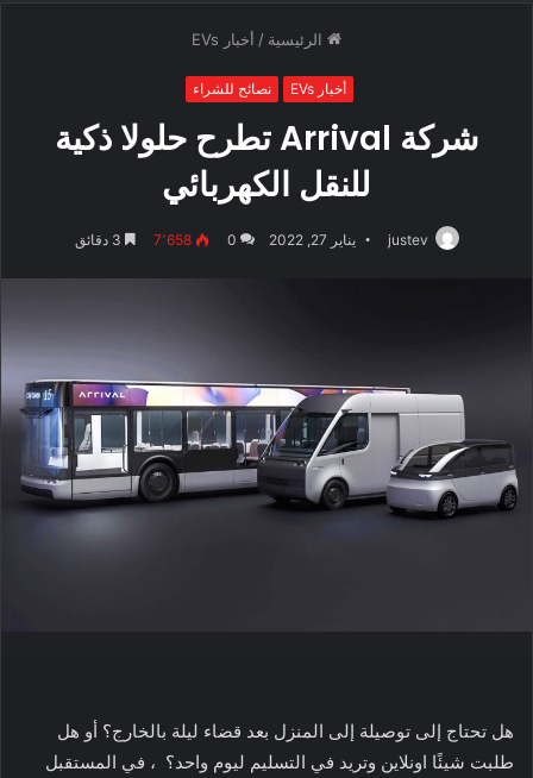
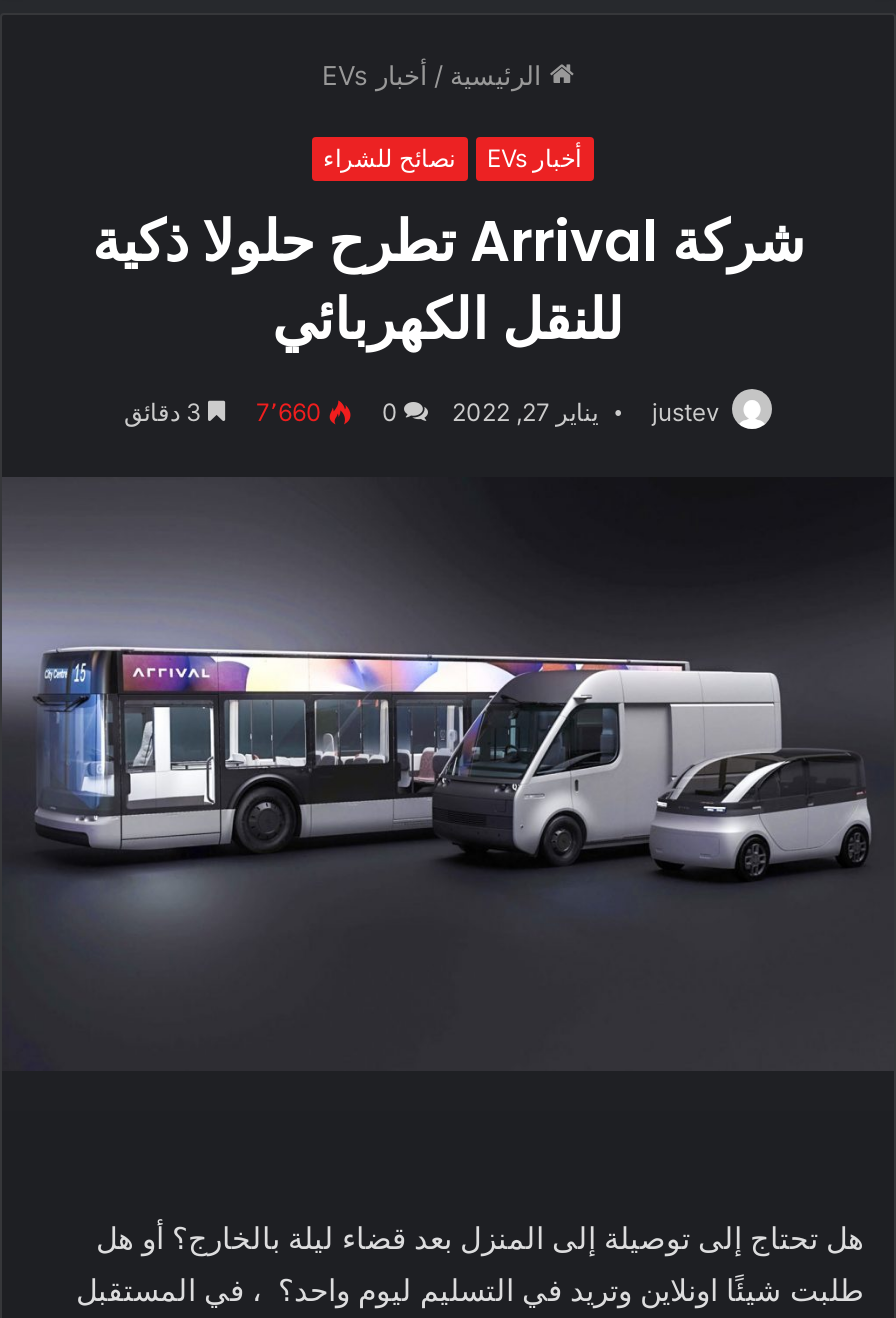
[153,231,191,249] 7٬658 -> [256,397,322,427] 7٬660

